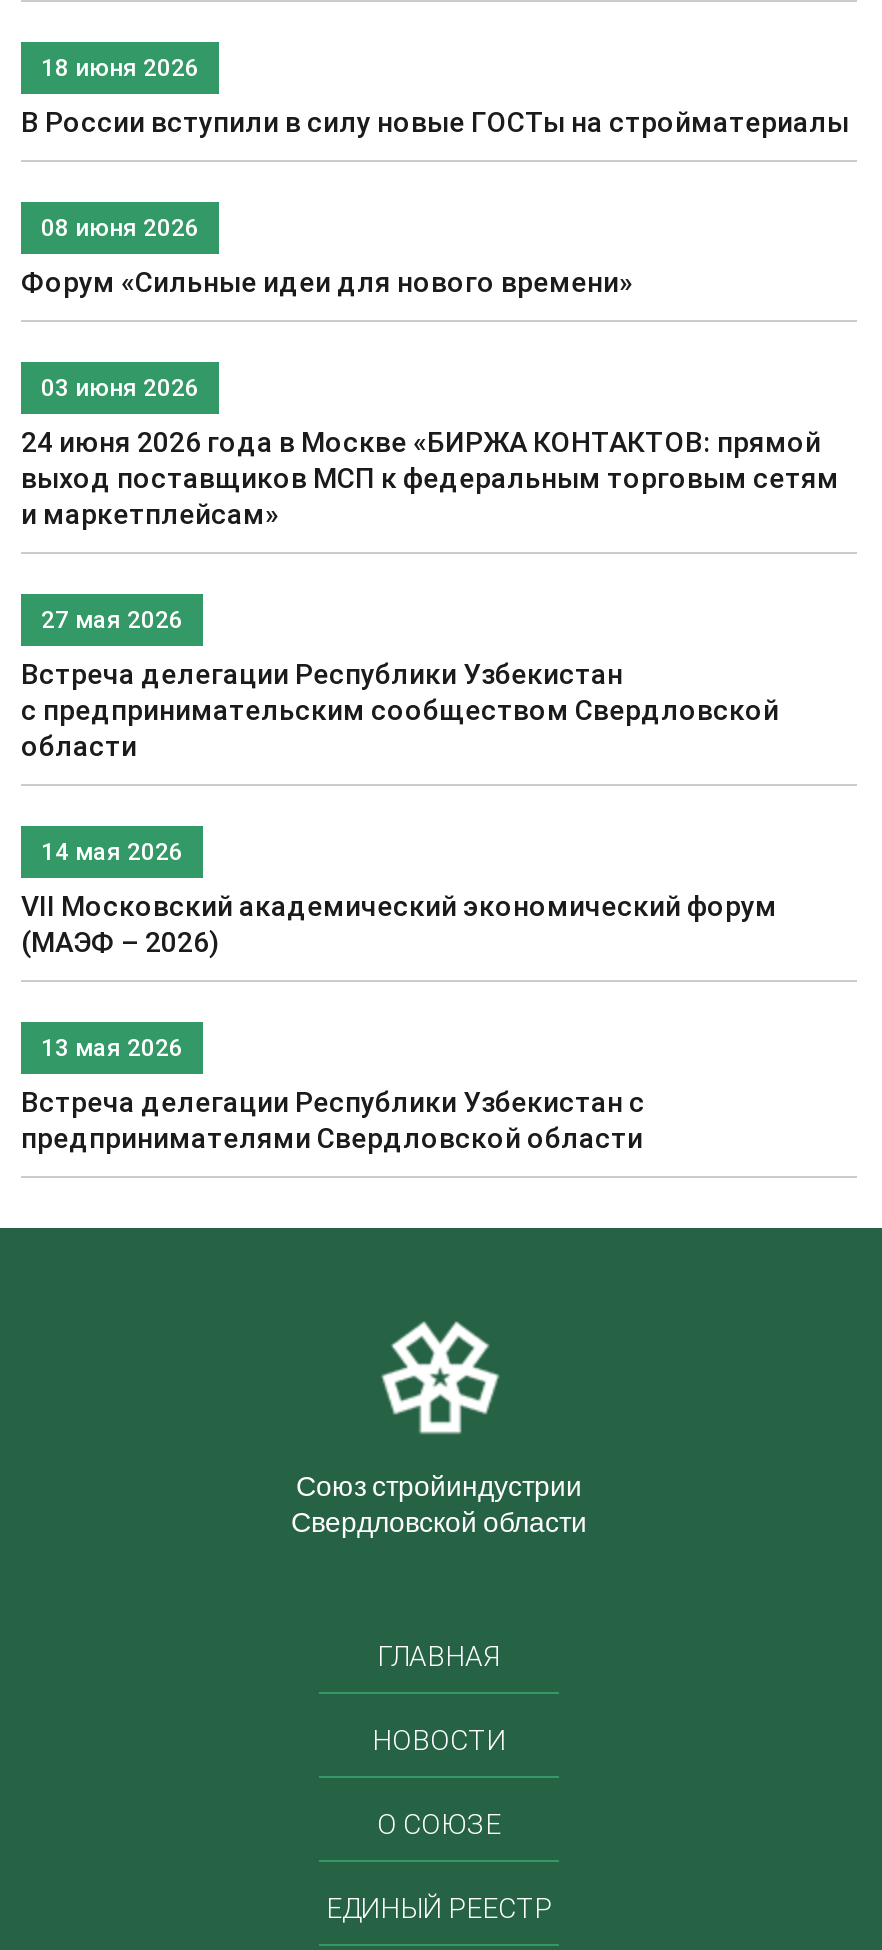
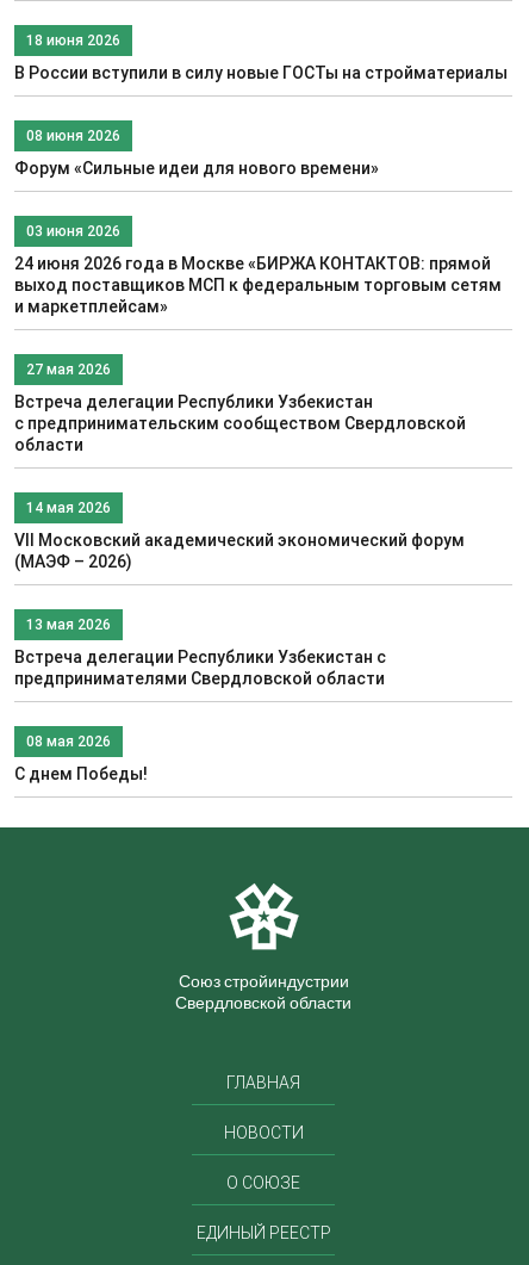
none -> [14,732,148,785] 08 мая 2026 | С днем Победы!

